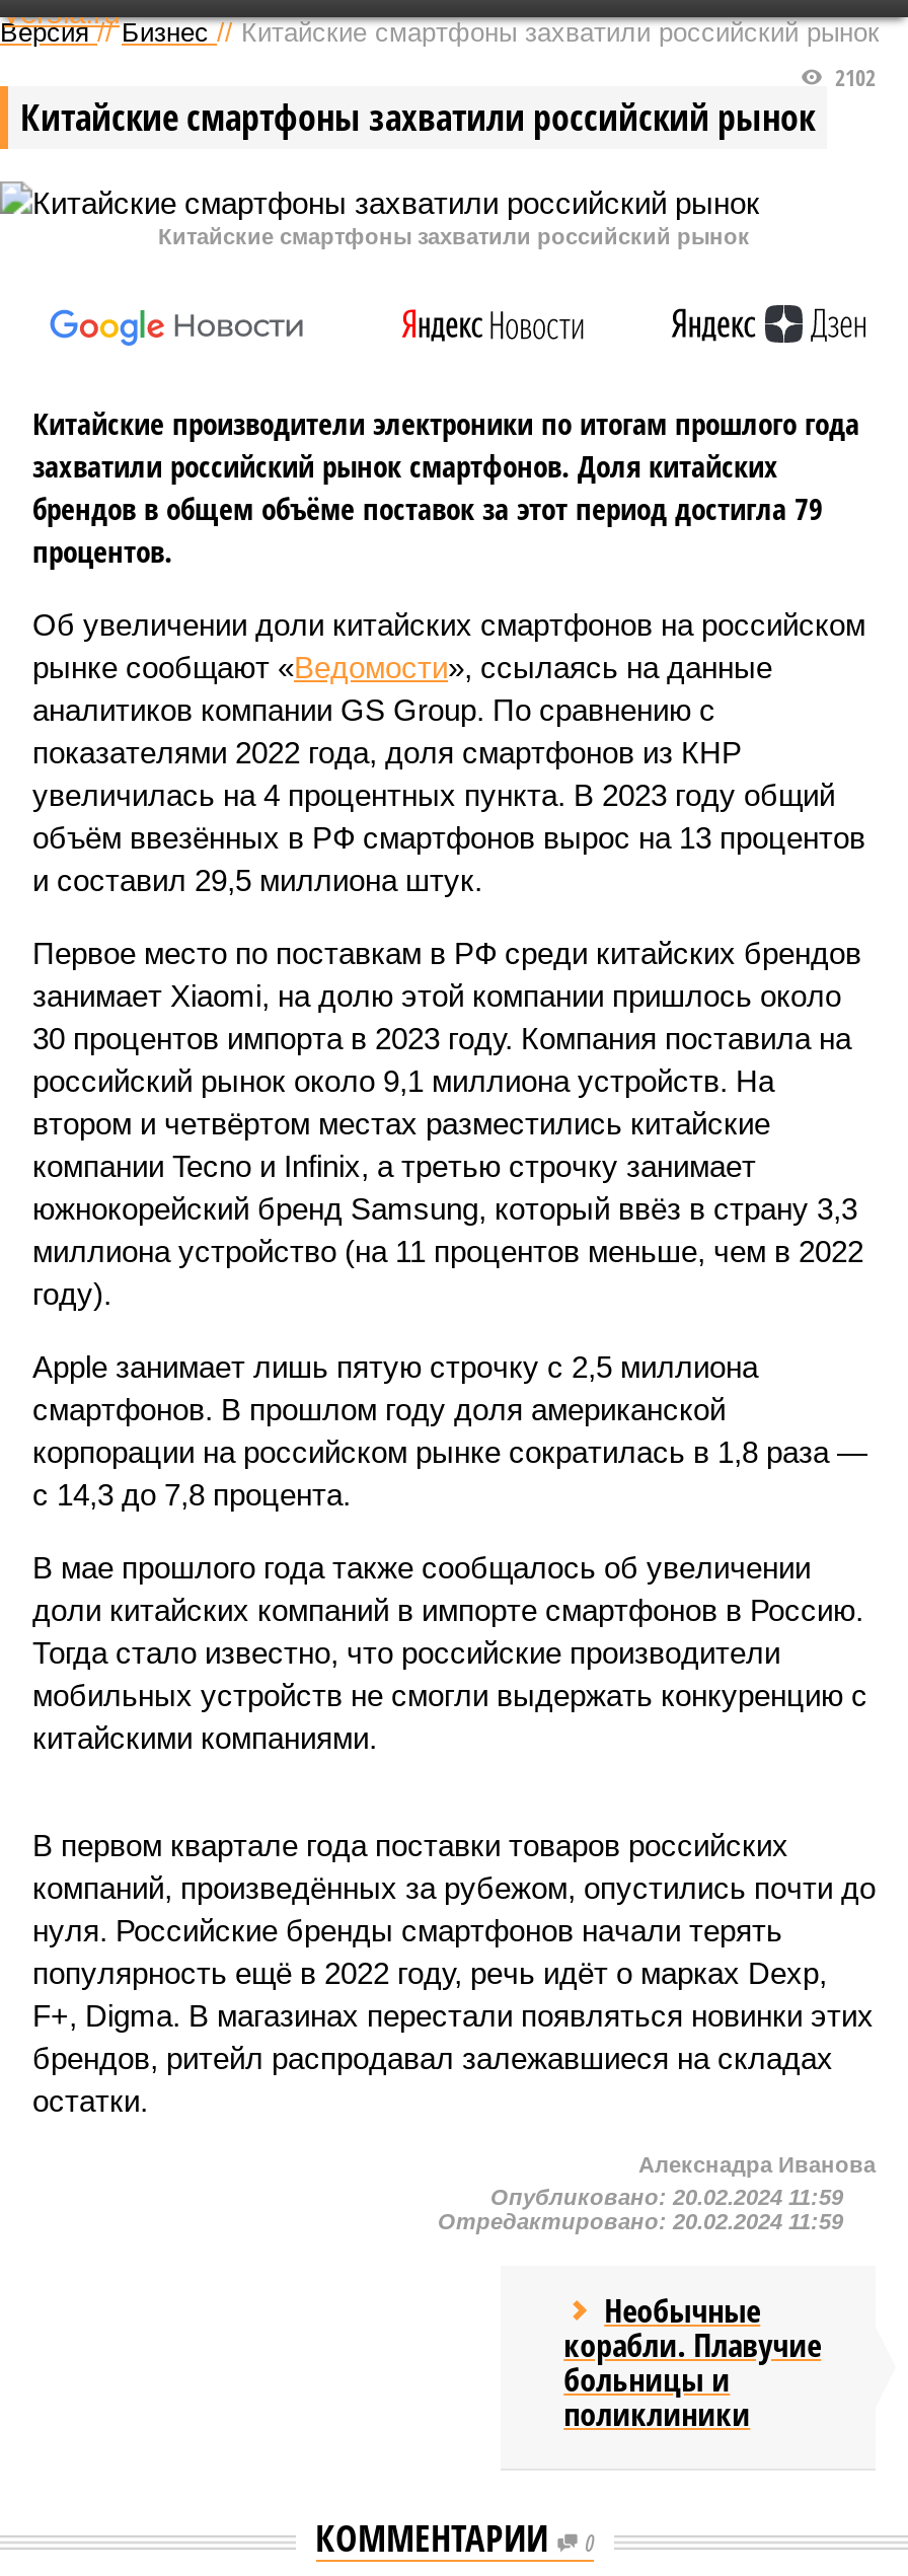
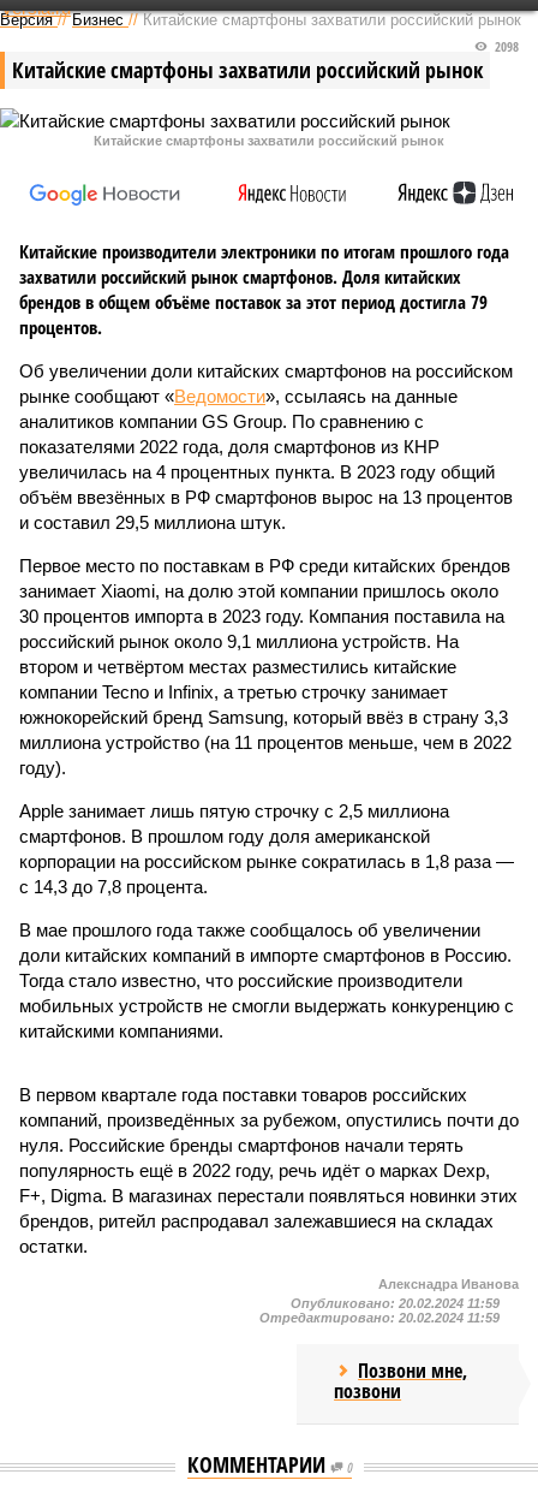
[829,62,876,92] 2102 -> [491,37,519,55] 2098
[564,2288,821,2436] Необычные | корабли. Плавучие | больницы и | поликлиники -> [334,1357,467,1404] Позвони мне, | позвони

